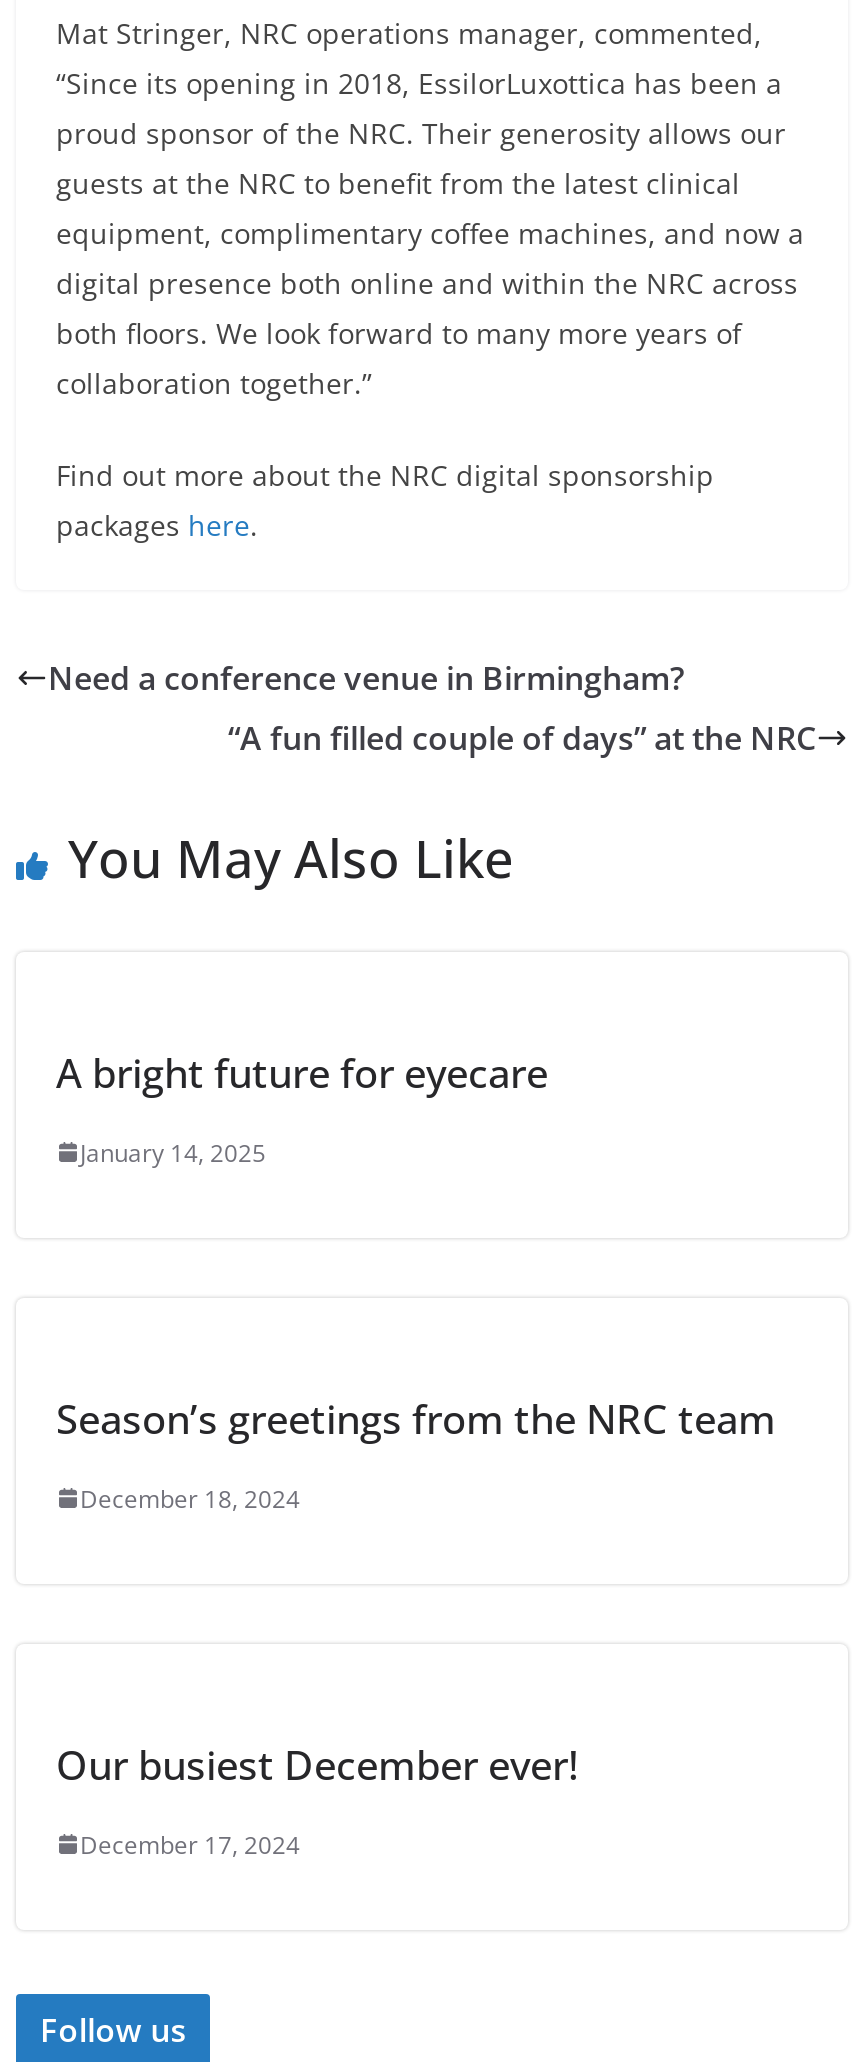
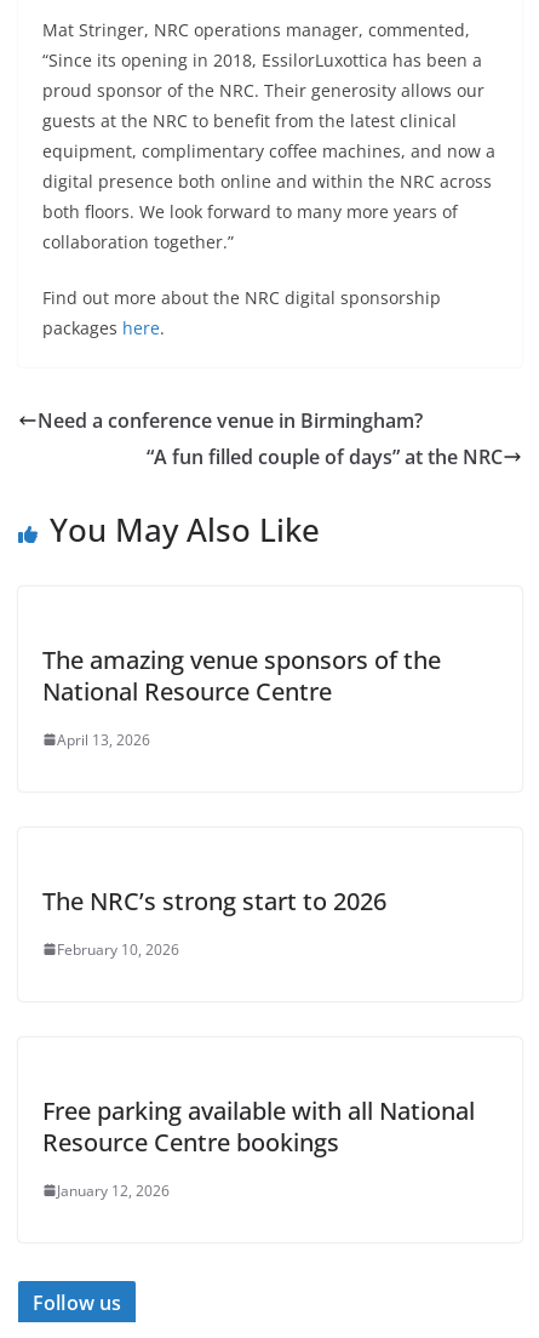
[56,1045,548,1099] A bright future for eyecare -> [42,643,441,707] The amazing venue sponsors of the | National Resource Centre
[80,1135,266,1169] January 14, 2025 -> [57,729,150,750] April 13, 2026
[56,1391,776,1445] Season’s greetings from the NRC team -> [42,884,386,917] The NRC’s strong start to 2026
[80,1481,300,1515] December 18, 2024 -> [57,939,179,959] February 10, 2026
[56,1737,578,1791] Our busiest December ever! -> [42,1094,475,1158] Free parking available with all National | Resource Centre bookings
[80,1827,300,1861] December 17, 2024 -> [57,1180,170,1200] January 12, 2026

